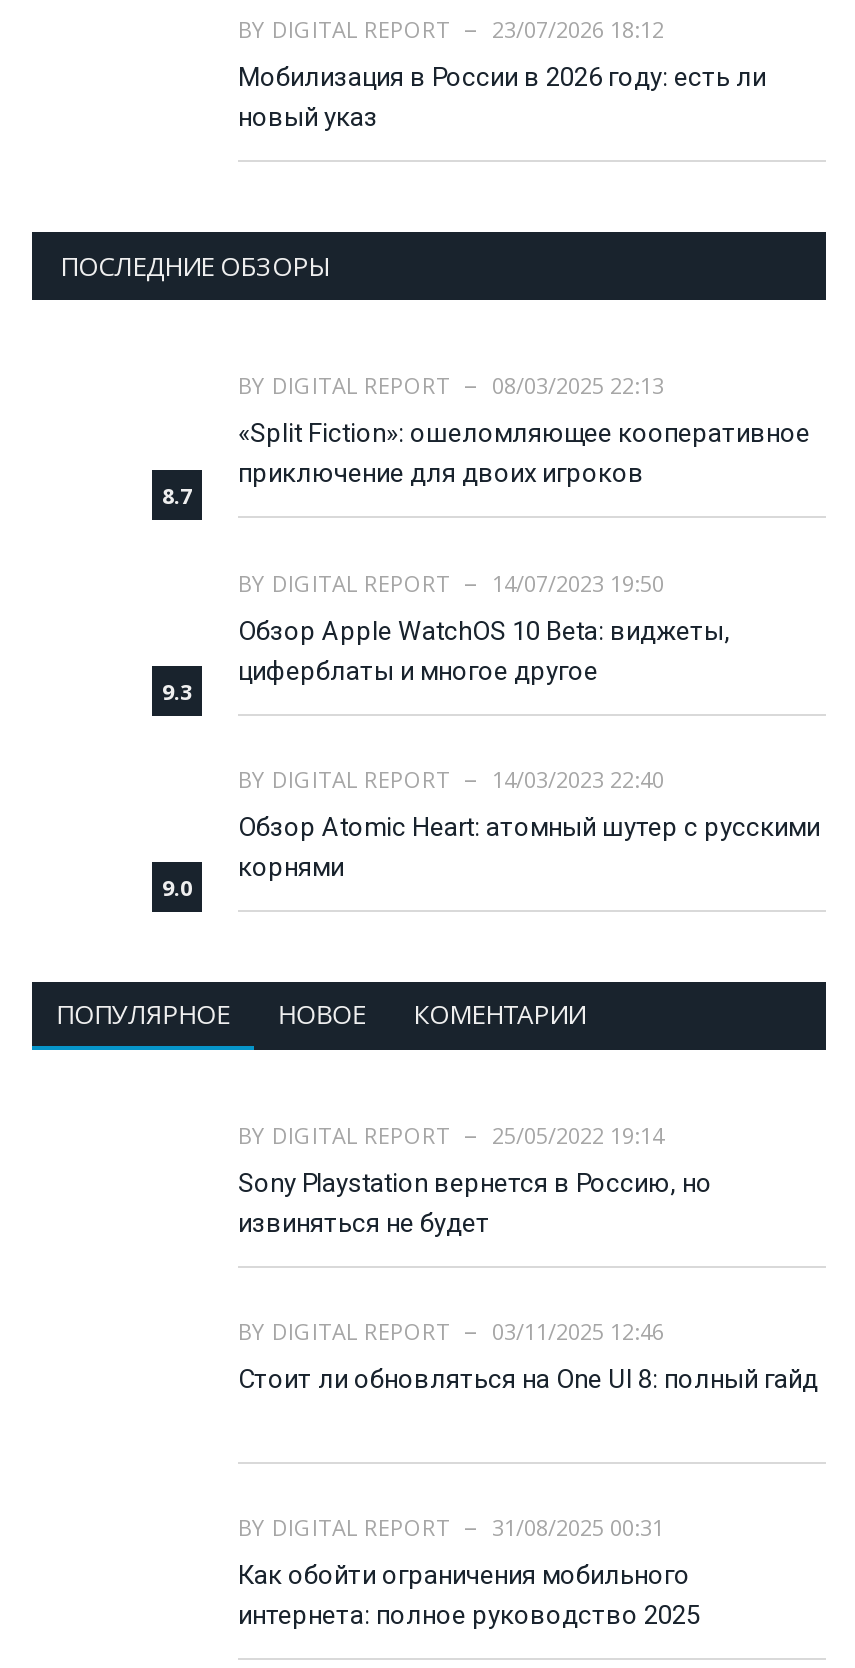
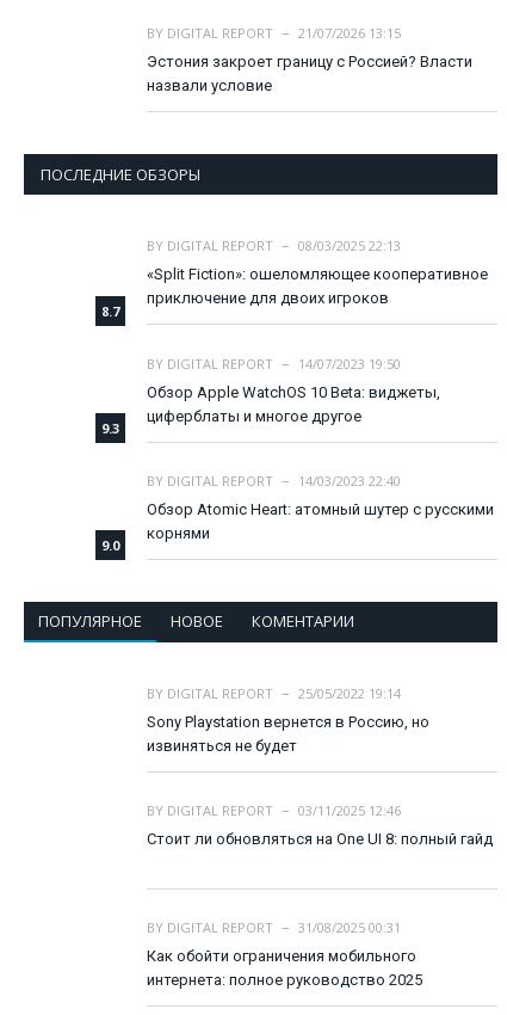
[238,15,664,45] BY DIGITAL REPORT 23/07/2026 18:12 -> [147,24,401,42] BY DIGITAL REPORT 21/07/2026 13:15
[238,63,766,133] Мобилизация в России в 2026 году: есть ли | новый указ -> [147,53,472,95] Эстония закроет границу с Россией? Власти | назвали условие

